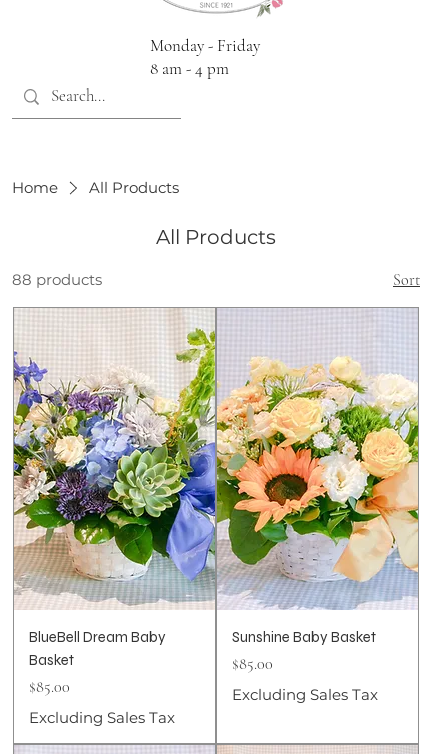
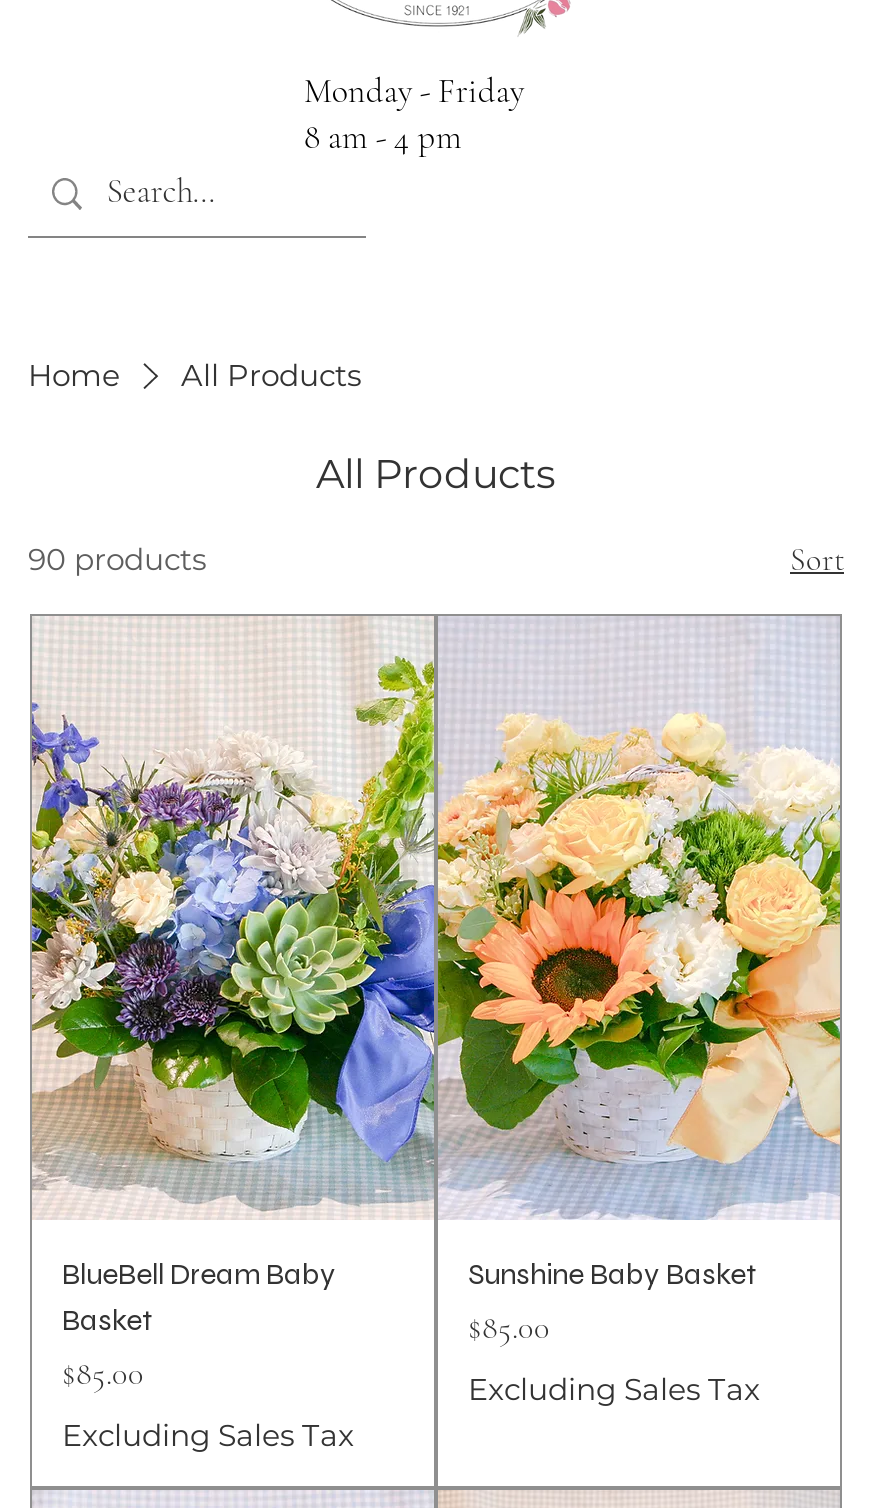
[12,270,102,289] 88 products -> [28,541,206,579] 90 products

